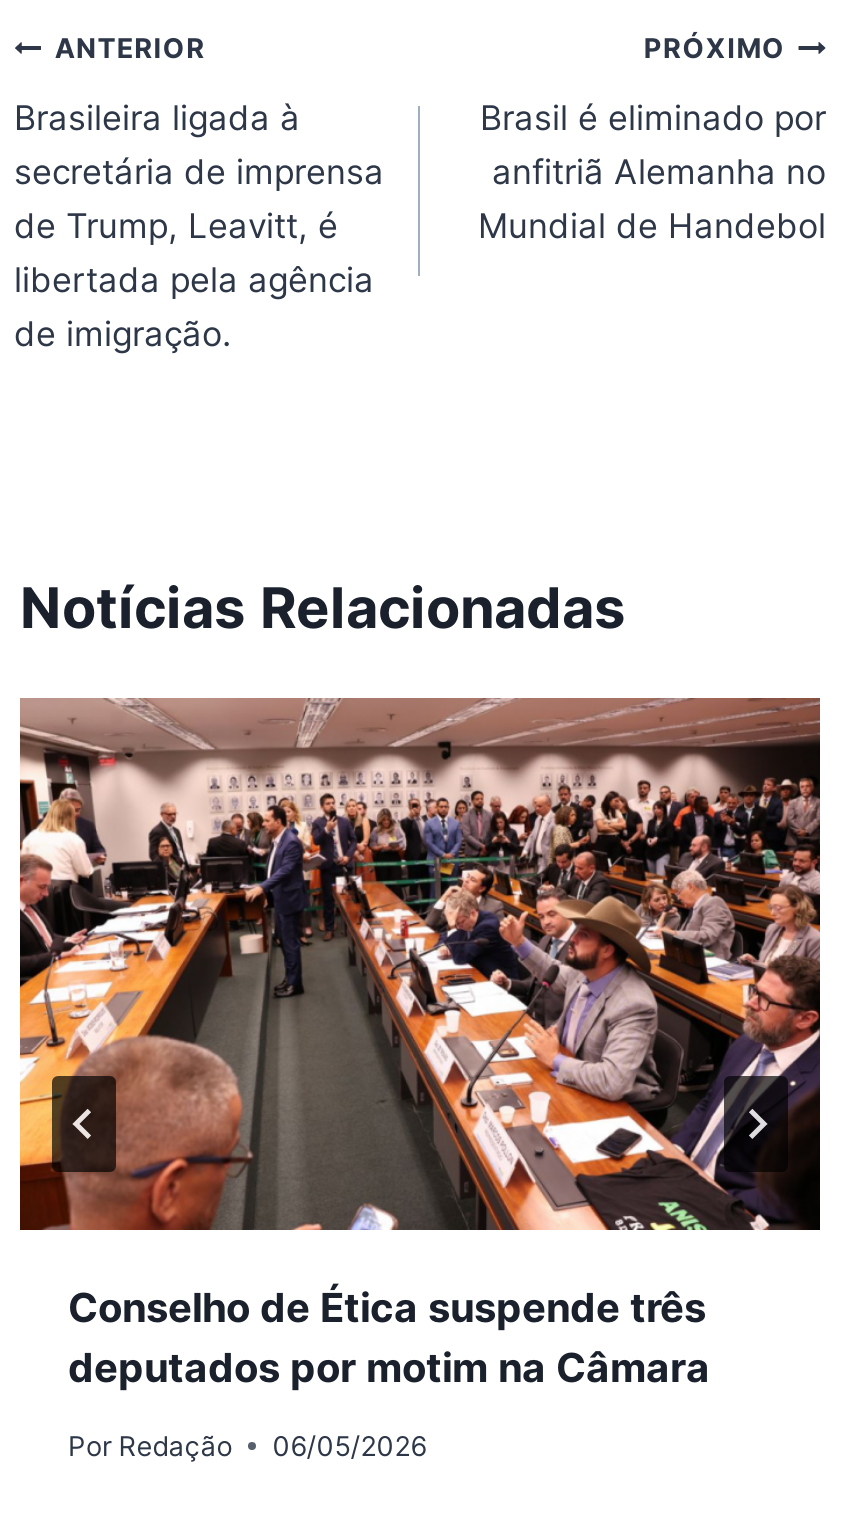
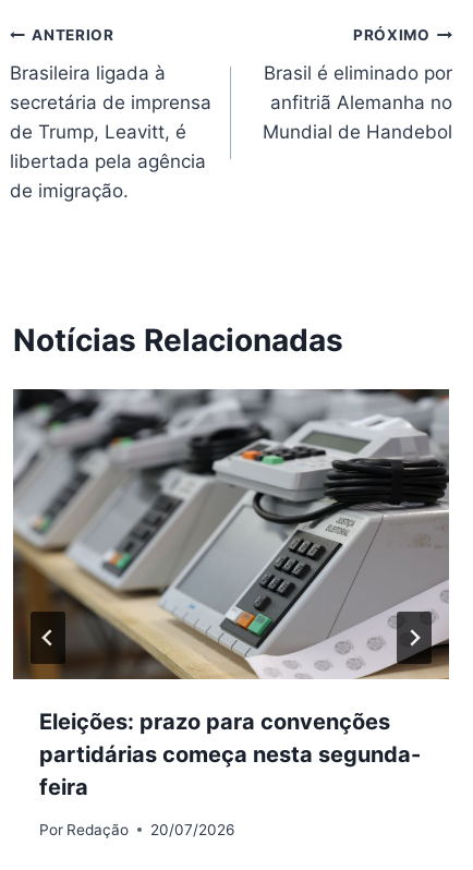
[18,696,822,1393] [image] | Conselho de Ética suspende três | deputados por motim na Câmara -> [12,388,450,801] [image] | Eleições: prazo para convenções | partidárias começa nesta segunda- | feira
[68,1430,426,1462] Por Redação 06/05/2026 -> [39,821,235,838] Por Redação 20/07/2026

